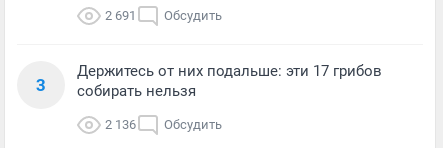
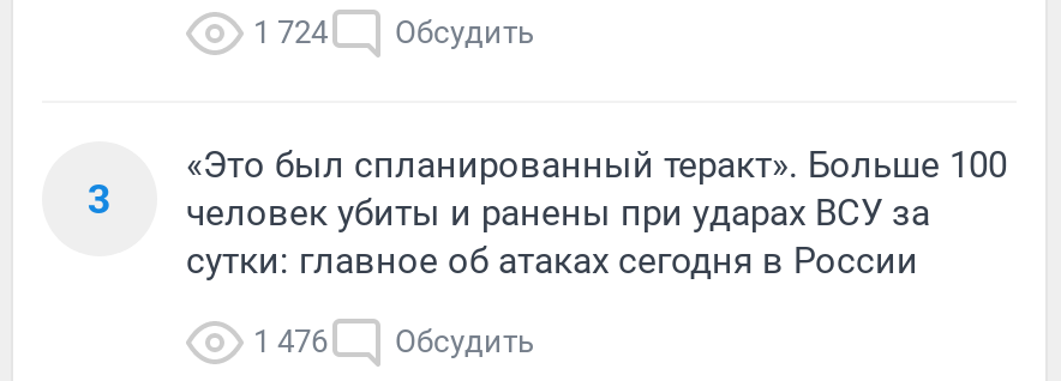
[105,8,222,23] 2 691 Обсудить -> [253,15,534,51] 1 724 Обсудить
[77,62,382,100] Держитесь от них подальше: эти 17 грибов | собирать нельзя -> [186,144,1007,283] «Это был спланированный теракт». Больше 100 | человек убиты и ранены при ударах ВСУ за | сутки: главное об атаках сегодня в России
[105,117,222,132] 2 136 Обсудить -> [253,324,534,360] 1 476 Обсудить

